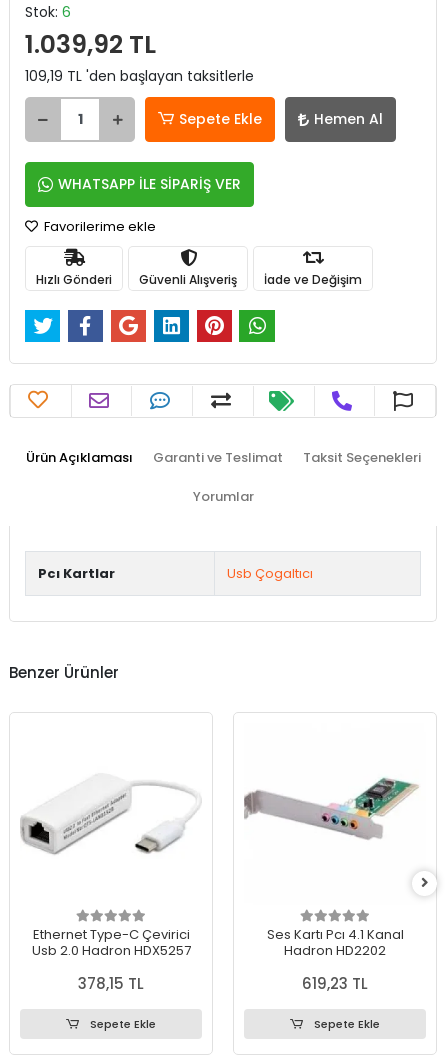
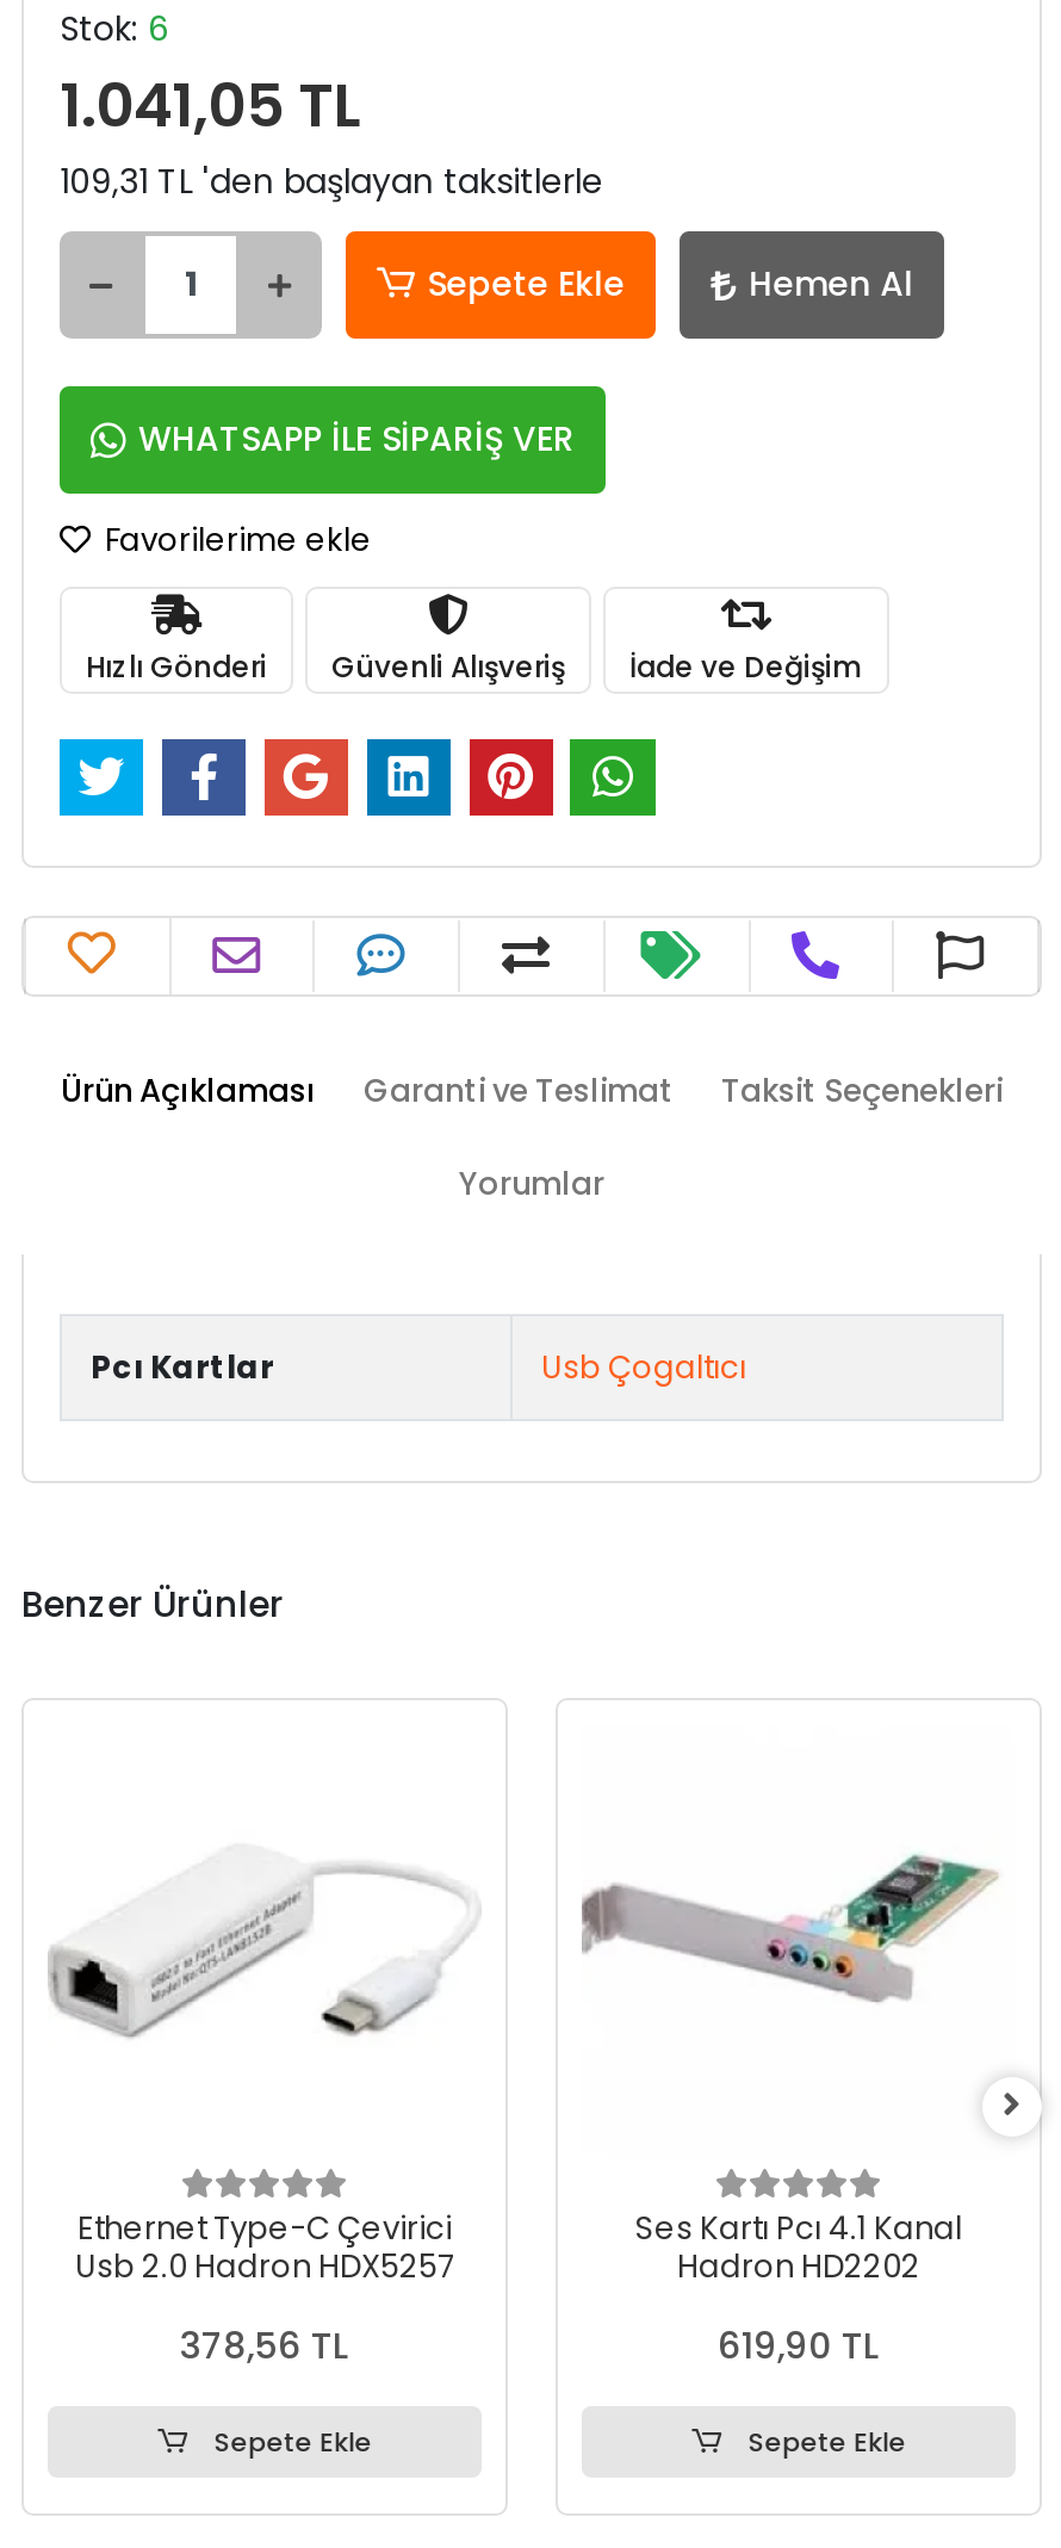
[25,27,156,62] 1.039,92 TL -> [60,64,362,148] 1.041,05 TL
[25,66,254,86] 109,19 TL 'den başlayan taksitlerle -> [60,157,603,205] 109,31 TL 'den başlayan taksitlerle
[78,973,144,994] 378,15 TL -> [180,2321,349,2371] 378,56 TL
[302,973,368,994] 619,23 TL -> [718,2321,880,2371] 619,90 TL

